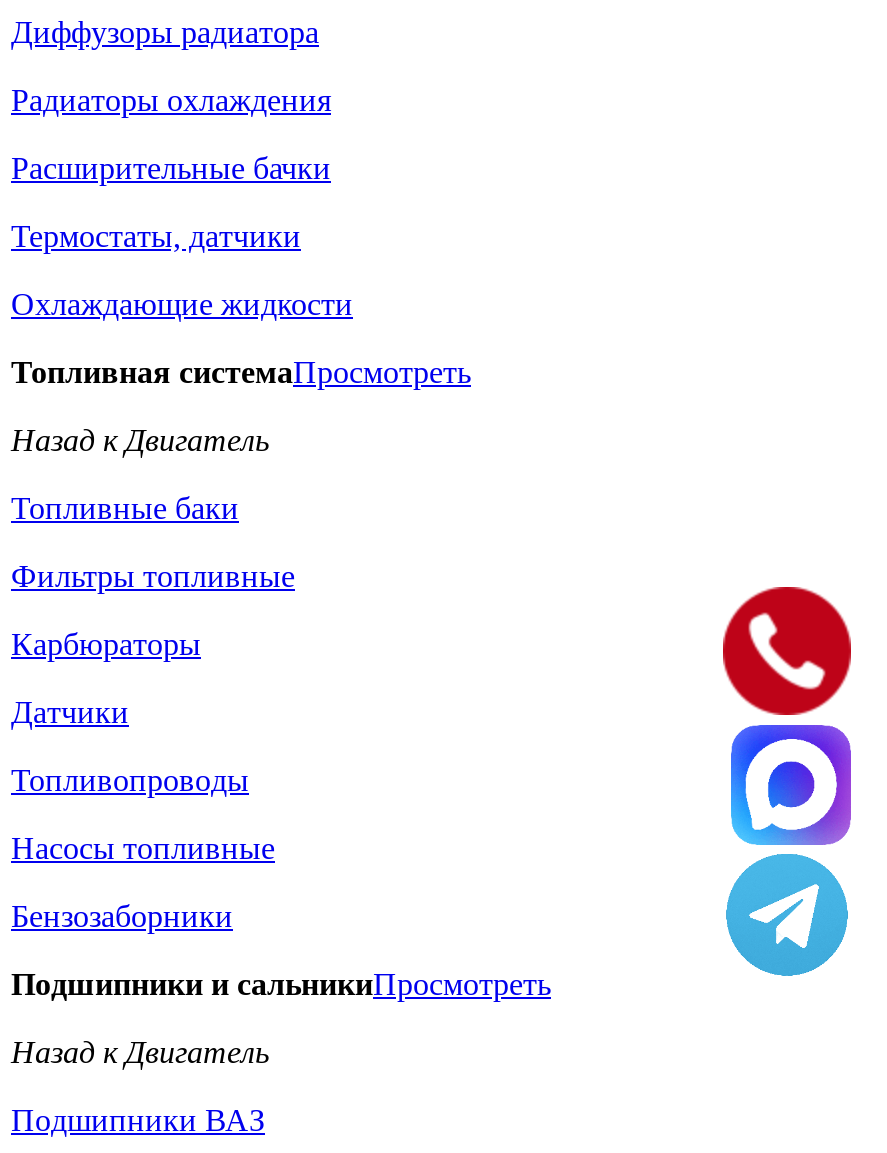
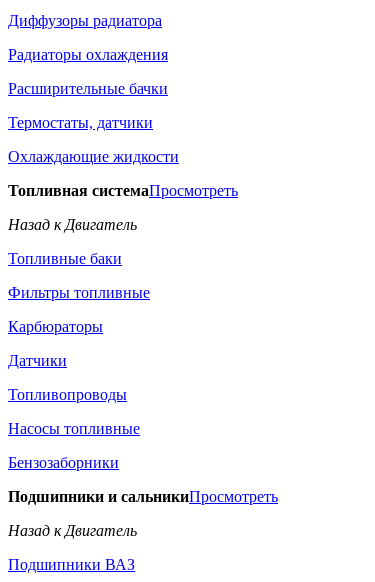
[721,585,853,979] [image] -> none

